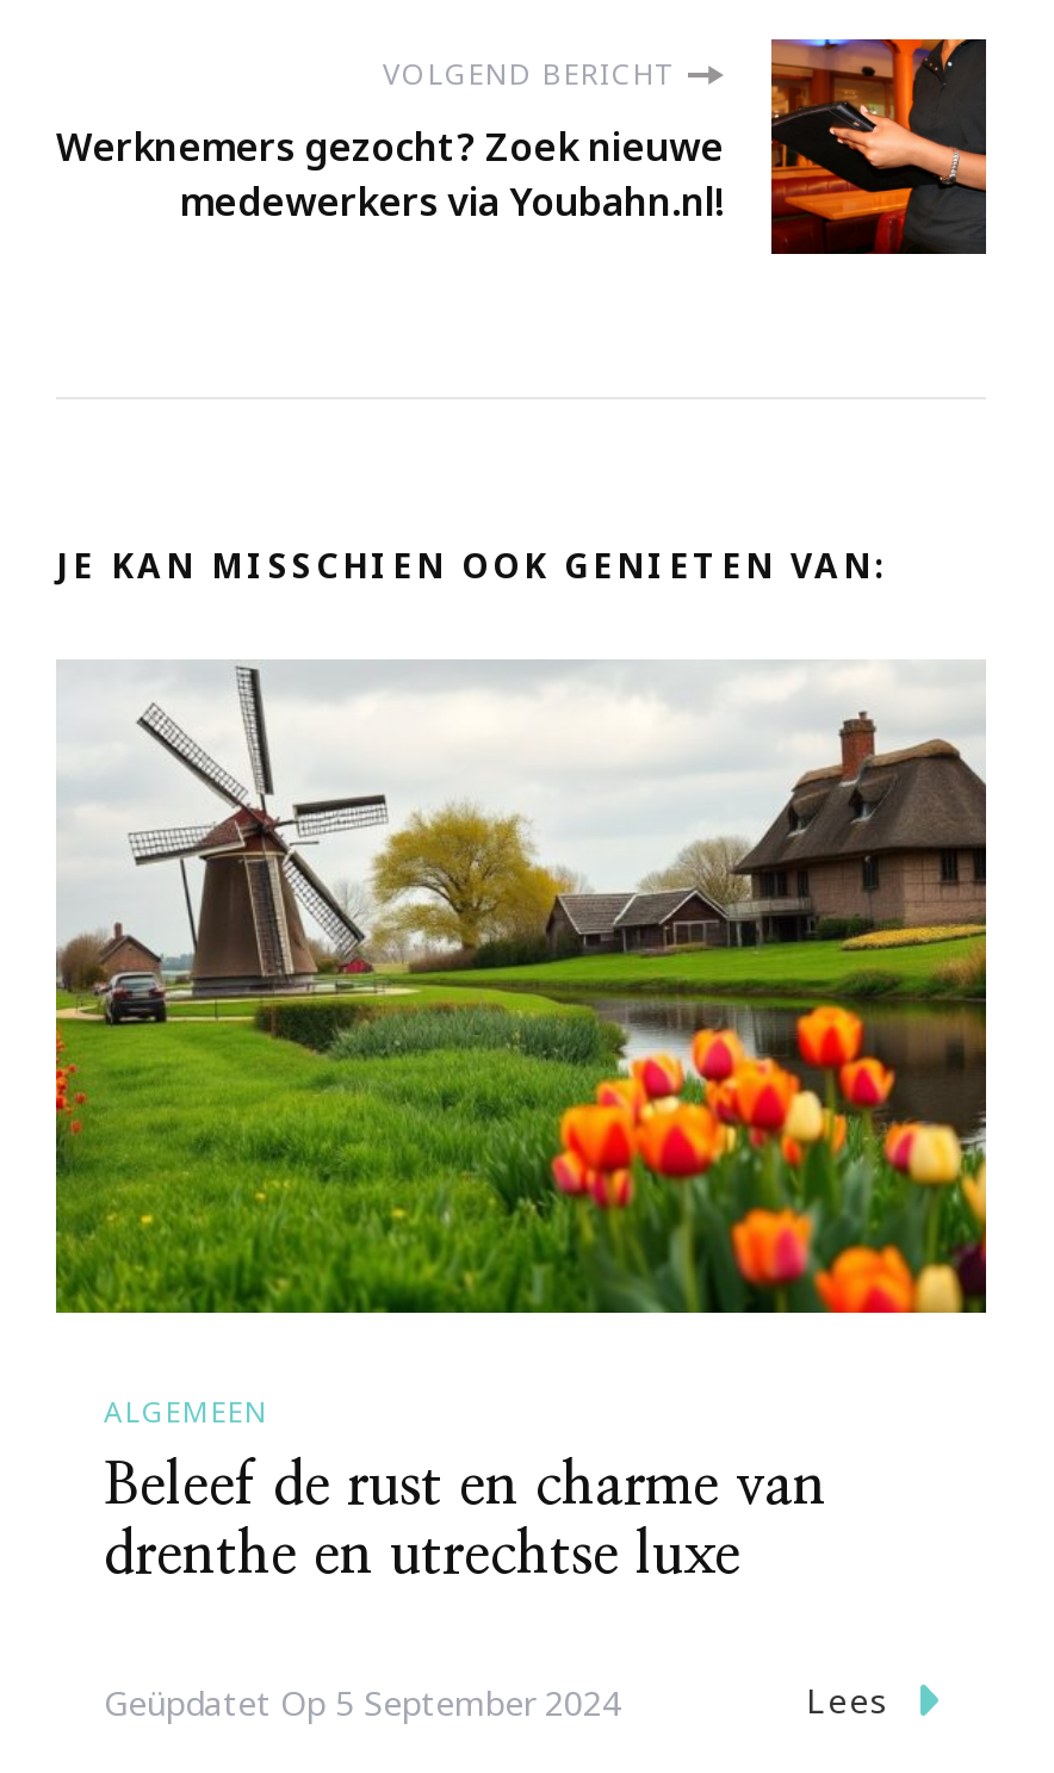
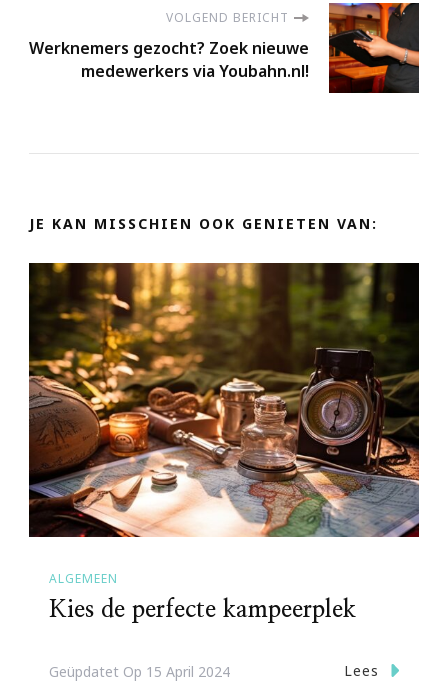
[54,659,988,1315] [image] -> [28,262,420,538] [image]
[104,1458,826,1584] Beleef de rust en charme van | drenthe en utrechtse luxe -> [49,598,356,622] Kies de perfecte kampeerplek
[104,1679,621,1724] Geüpdatet Op 5 September 2024 -> [49,662,230,681] Geüpdatet Op 15 April 2024

